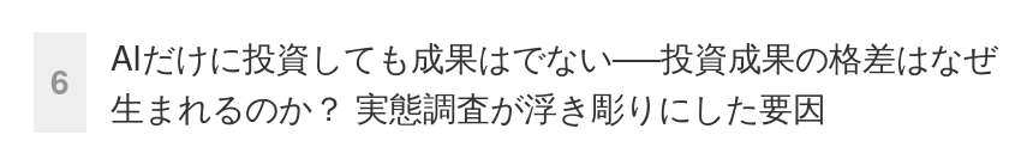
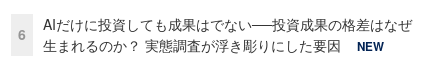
none -> [357,38,384,55] NEW

